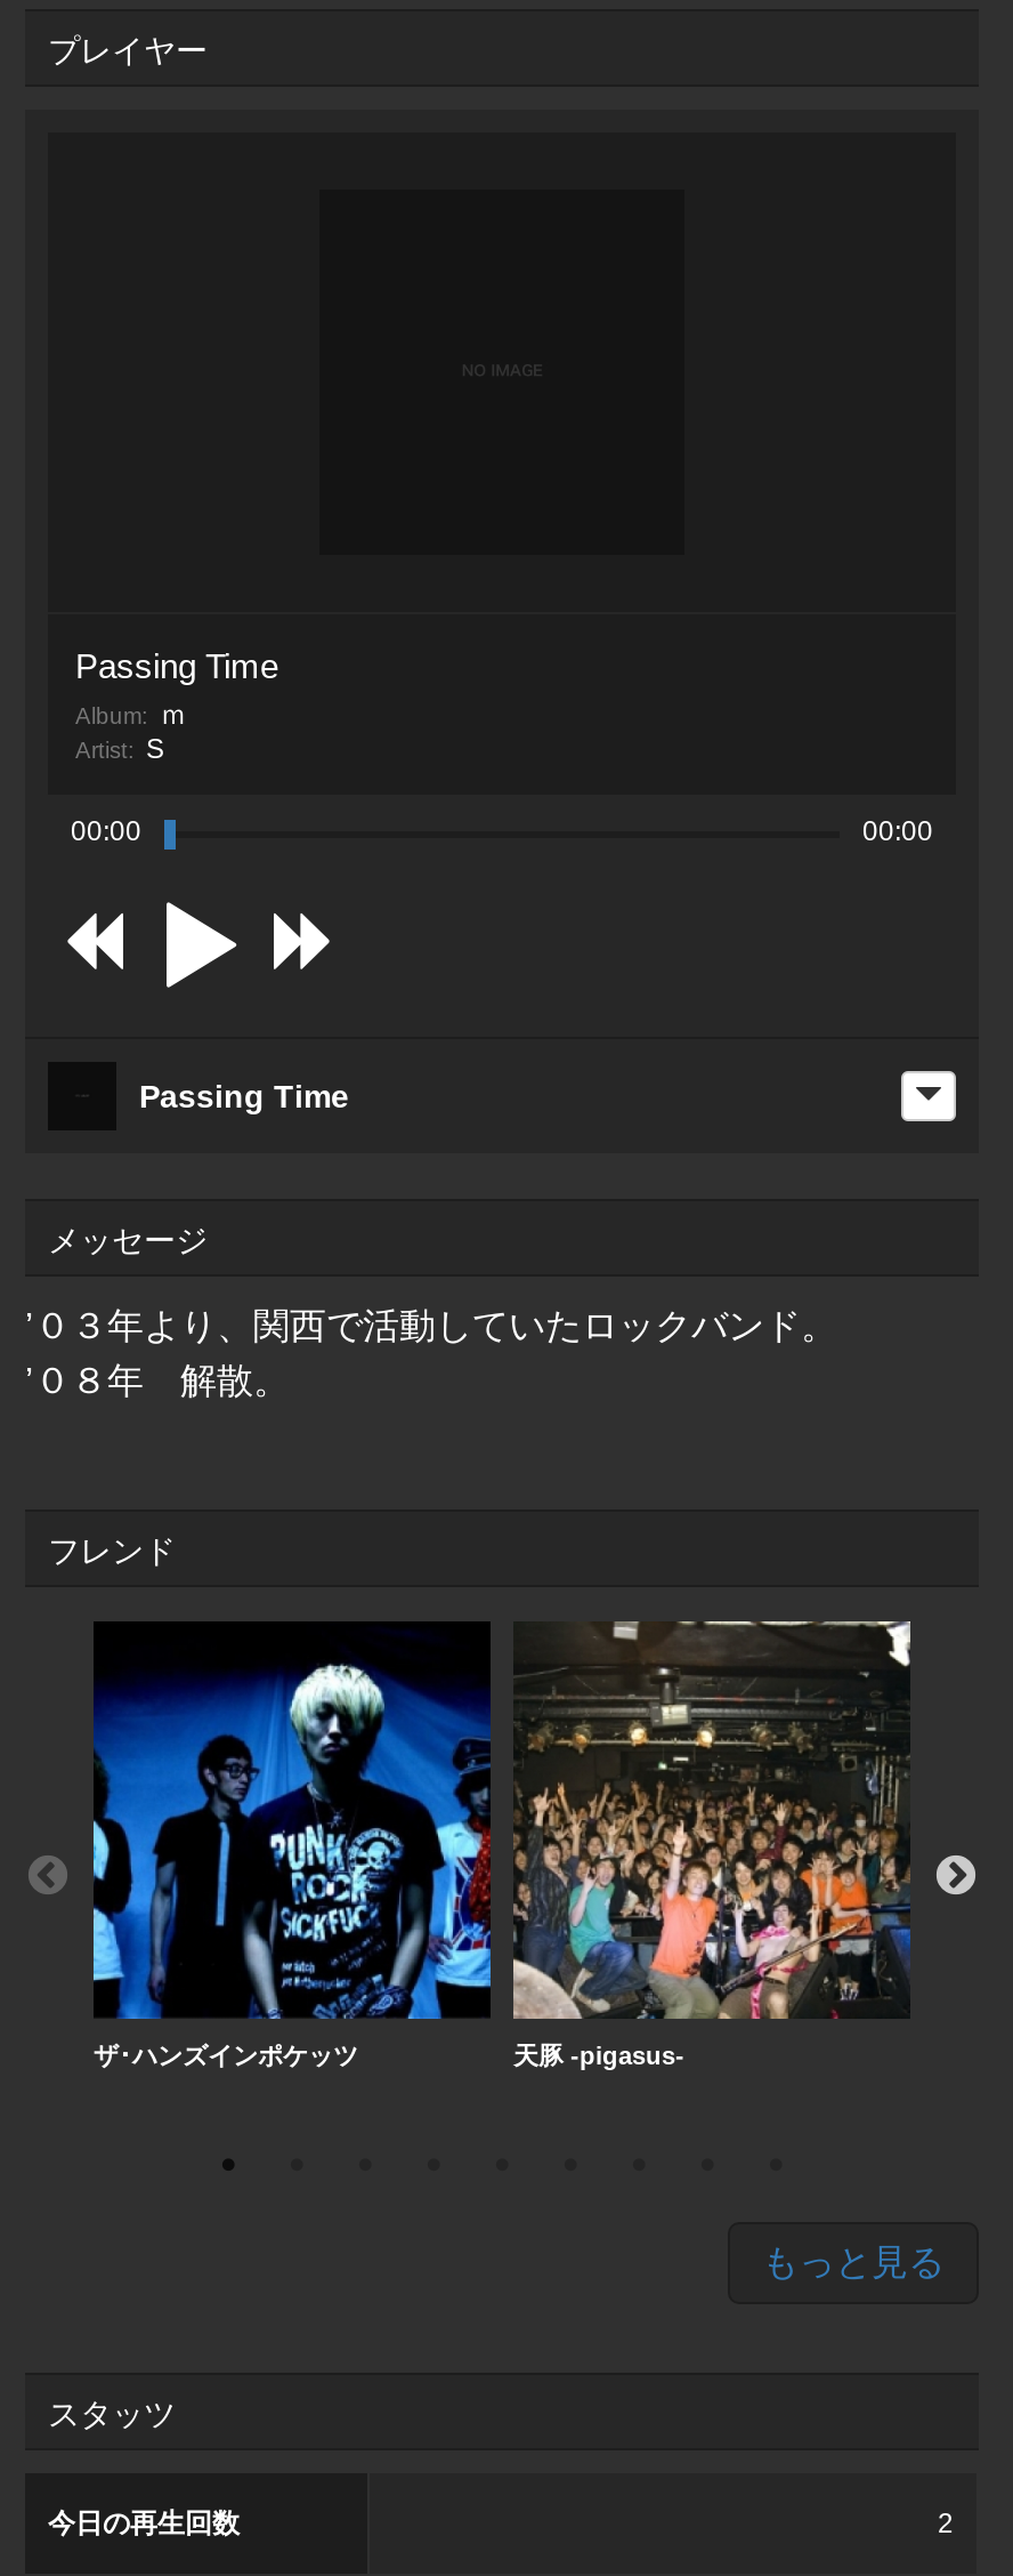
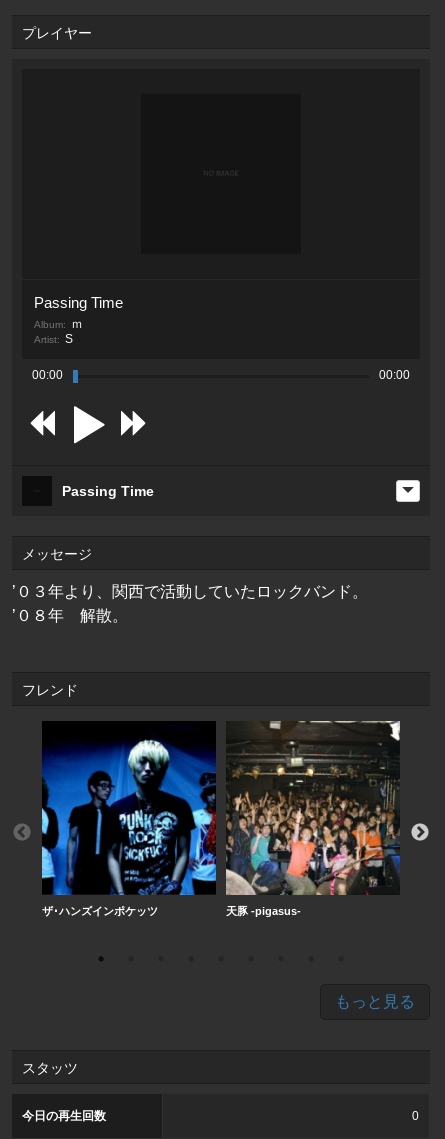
[938,2508,954,2540] 2 -> [412,1109,419,1123] 0

